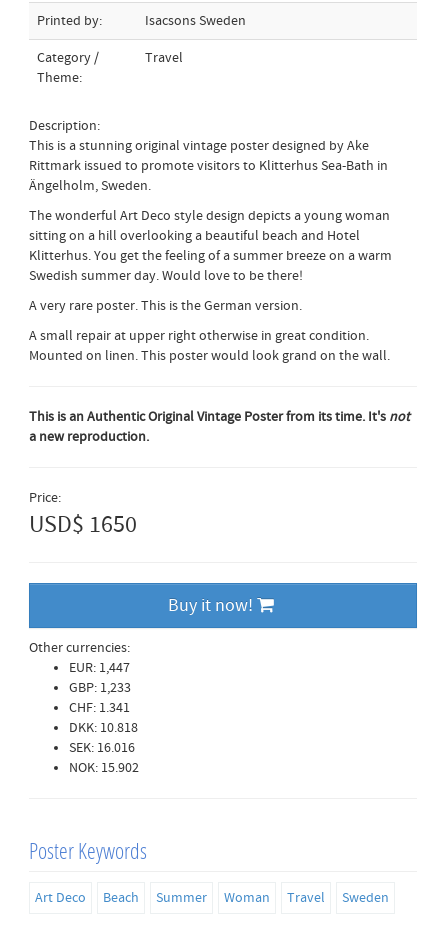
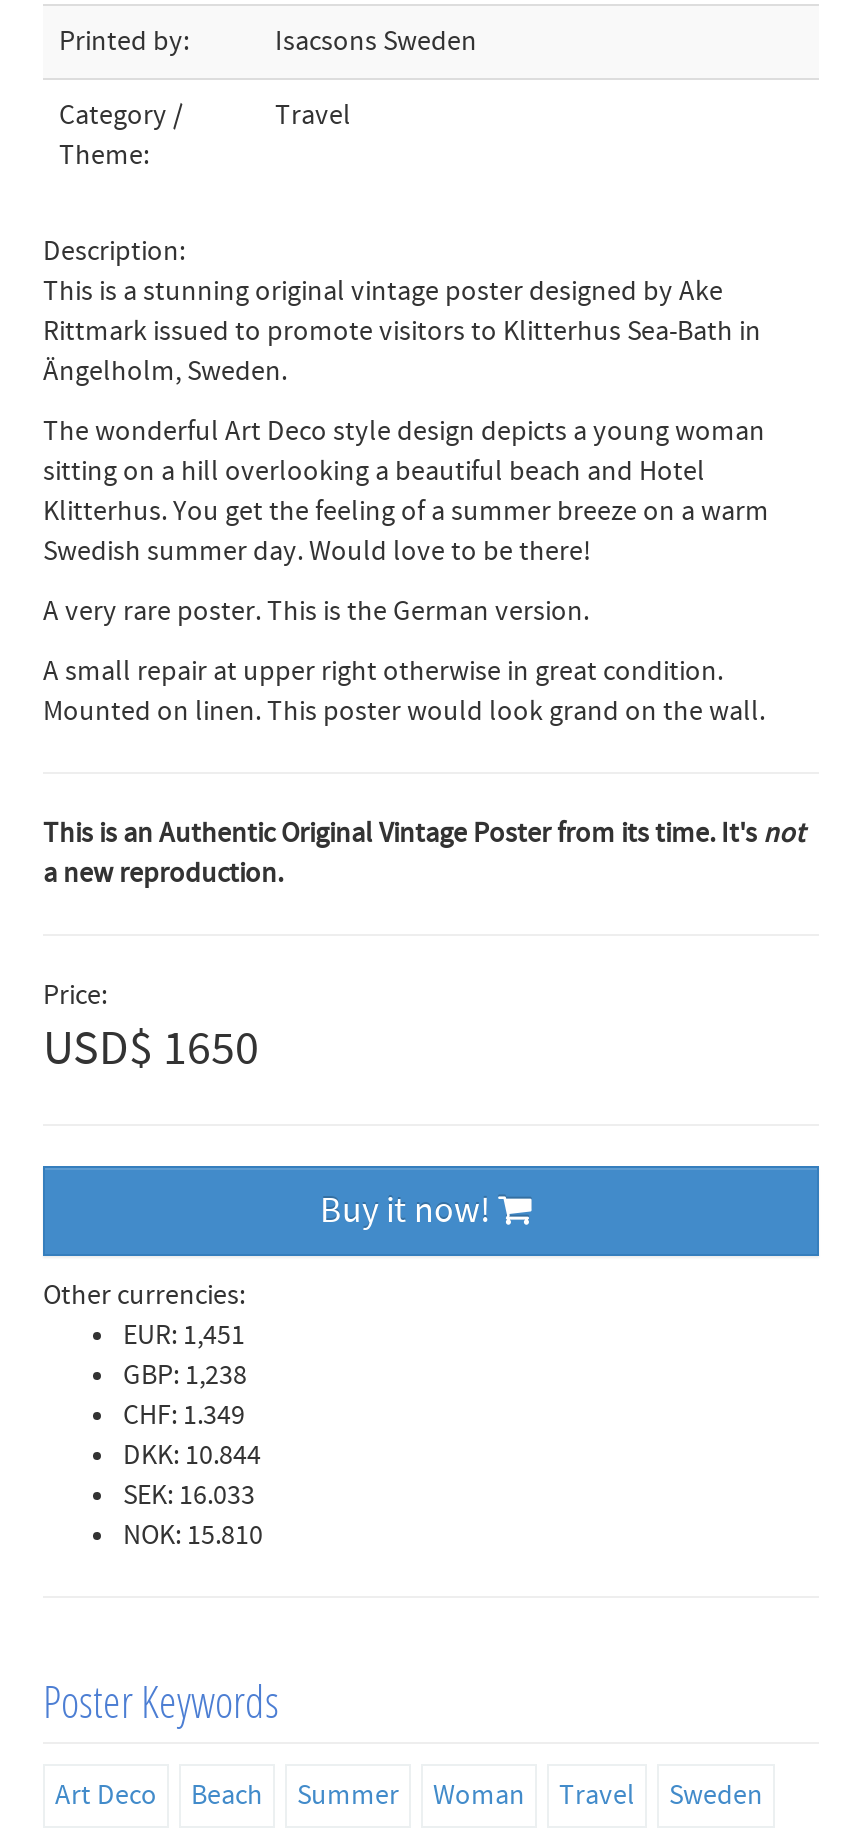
[69,659,130,677] EUR: 1,447 -> [123,1319,245,1355] EUR: 1,451
[69,679,131,697] GBP: 1,233 -> [123,1359,247,1395] GBP: 1,238
[69,699,130,717] CHF: 1.341 -> [123,1399,245,1435] CHF: 1.349
[69,719,138,737] DKK: 10.818 -> [123,1439,261,1475] DKK: 10.844
[69,739,135,757] SEK: 16.016 -> [123,1479,255,1515] SEK: 16.033
[69,759,139,777] NOK: 15.902 -> [123,1519,263,1555] NOK: 15.810

